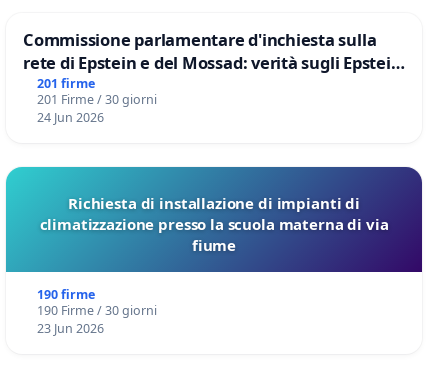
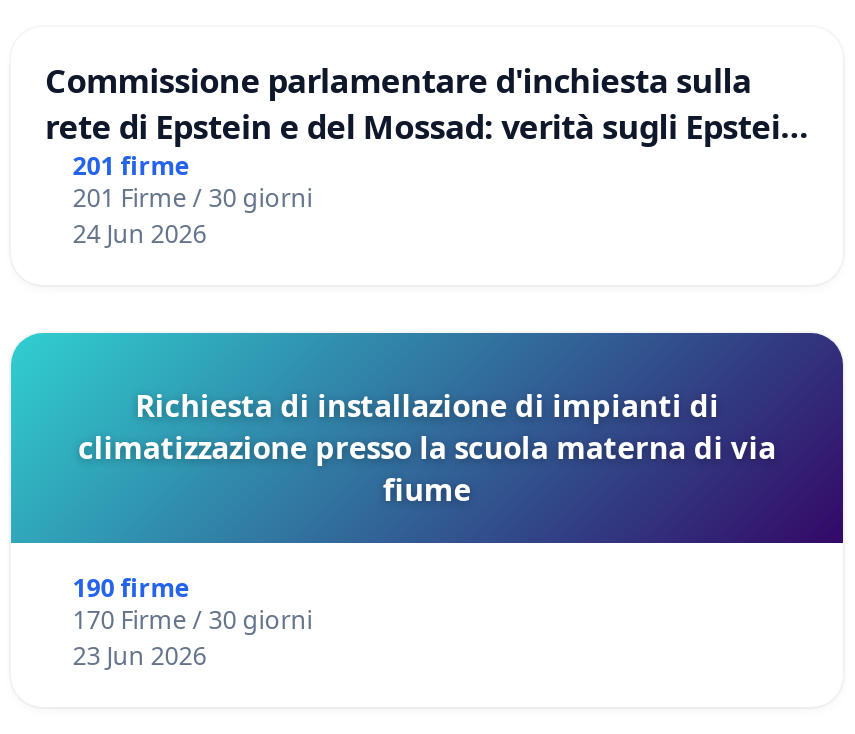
[37,302,157,319] 190 Firme / 30 giorni -> [73,604,313,638] 170 Firme / 30 giorni

